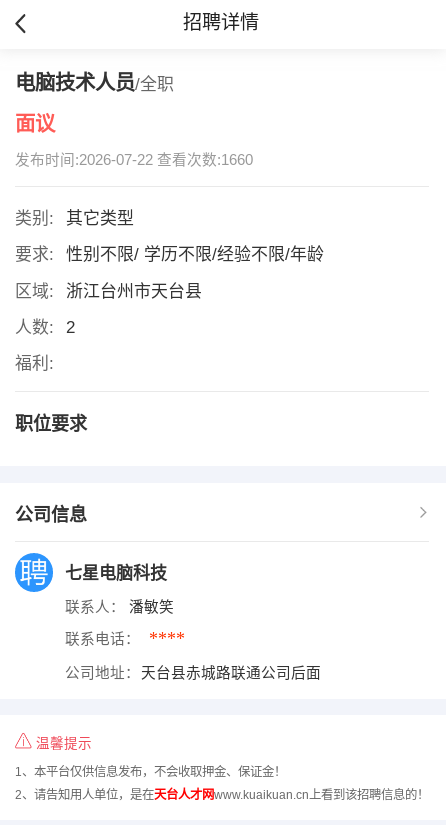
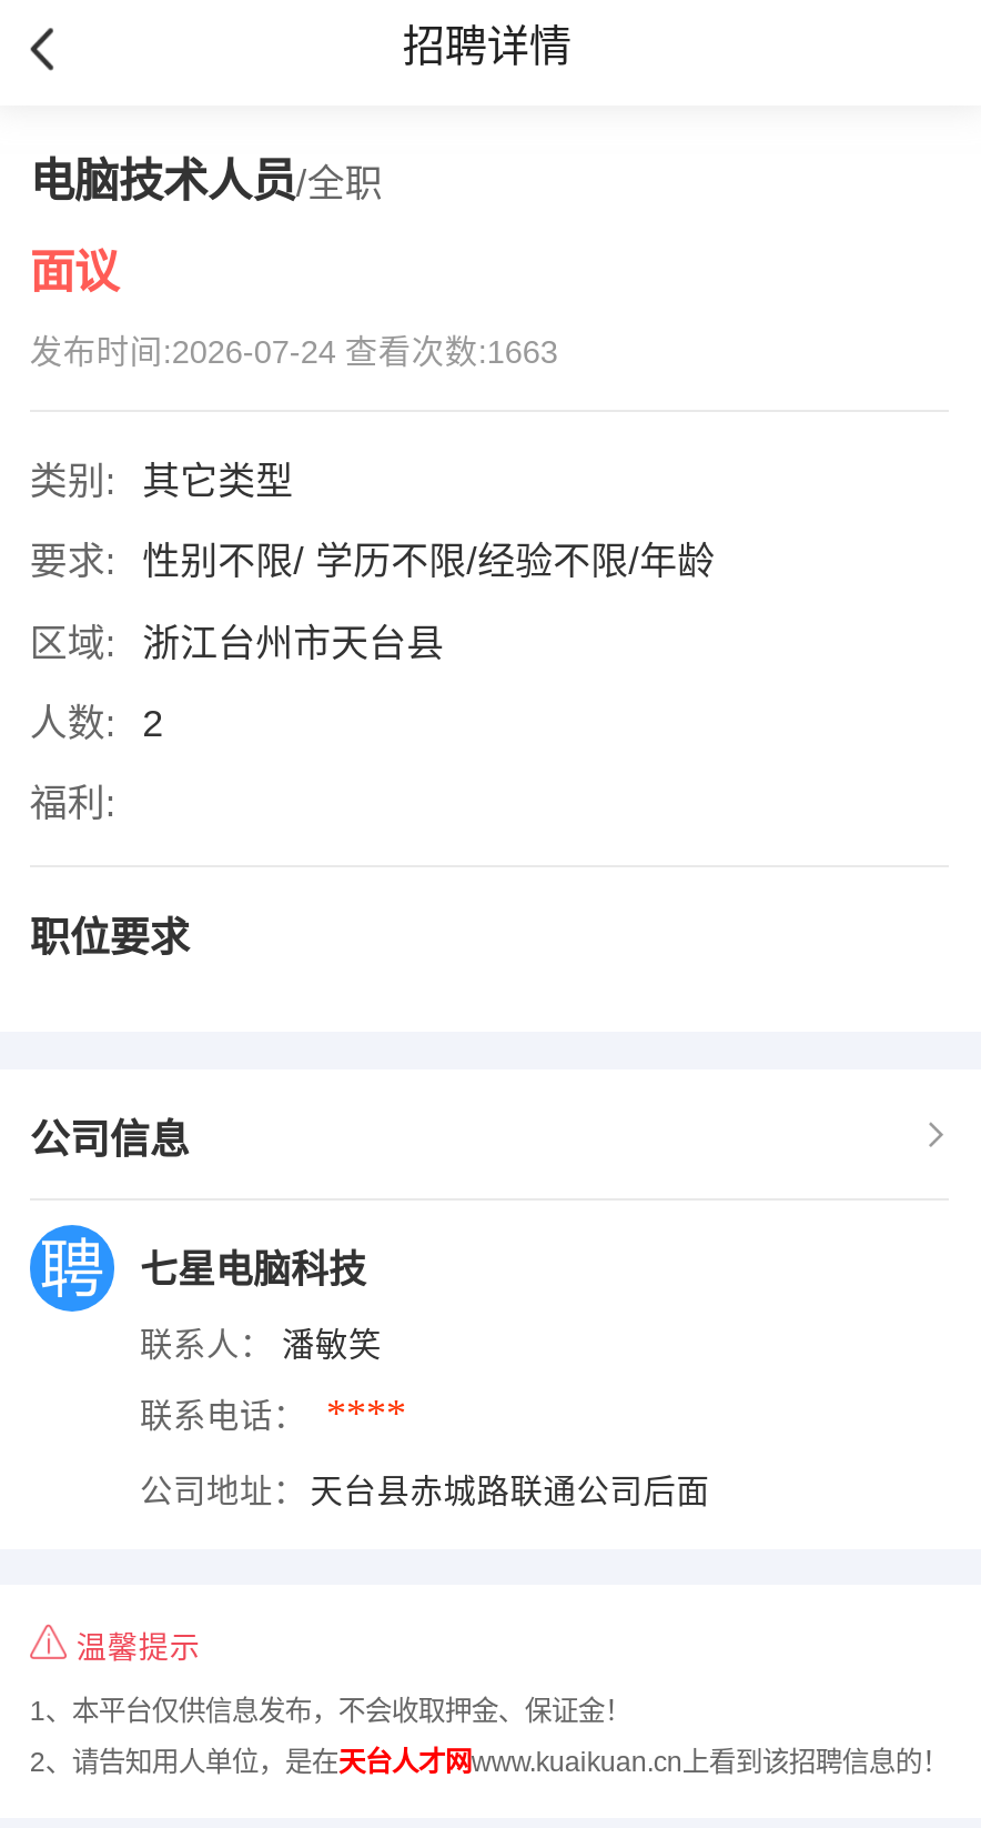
[15,152,253,168] 发布时间:2026-07-22 查看次数:1660 -> [30,335,558,370] 发布时间:2026-07-24 查看次数:1663

